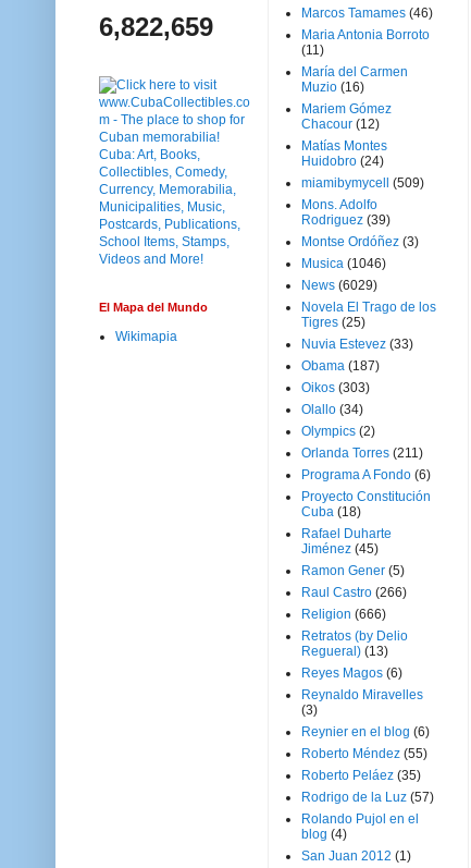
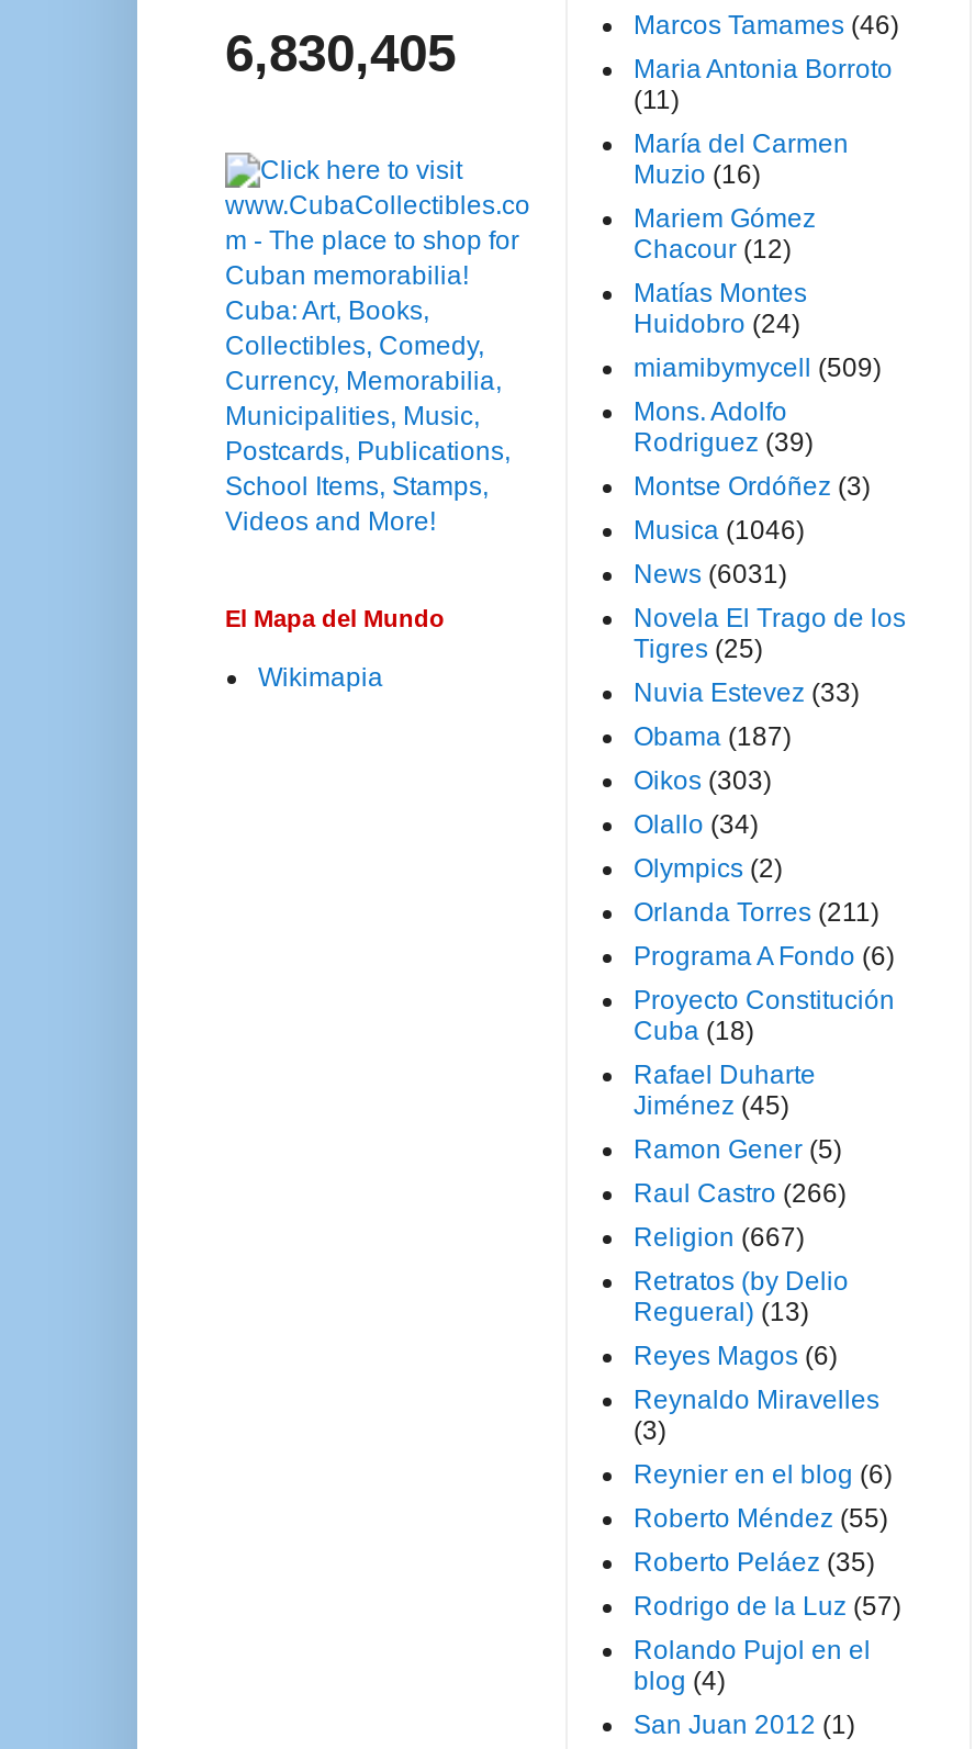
[99,12,213,41] 6,822,659 -> [225,23,456,82] 6,830,405
[301,278,377,293] News (6029) -> [634,559,787,590] News (6031)
[301,607,386,622] Religion (666) -> [634,1222,805,1253] Religion (667)

